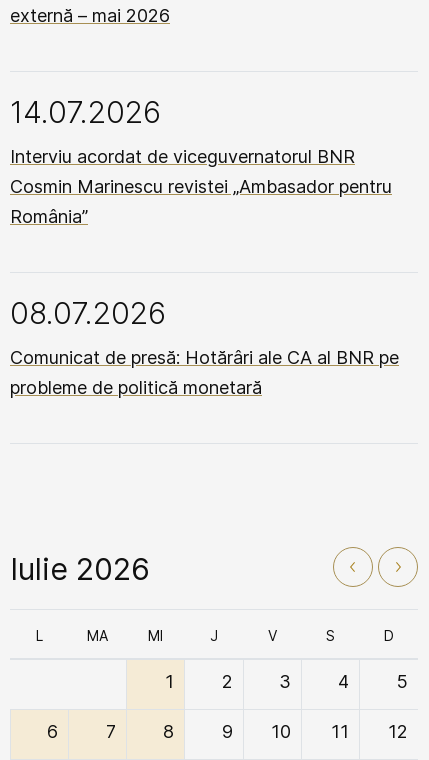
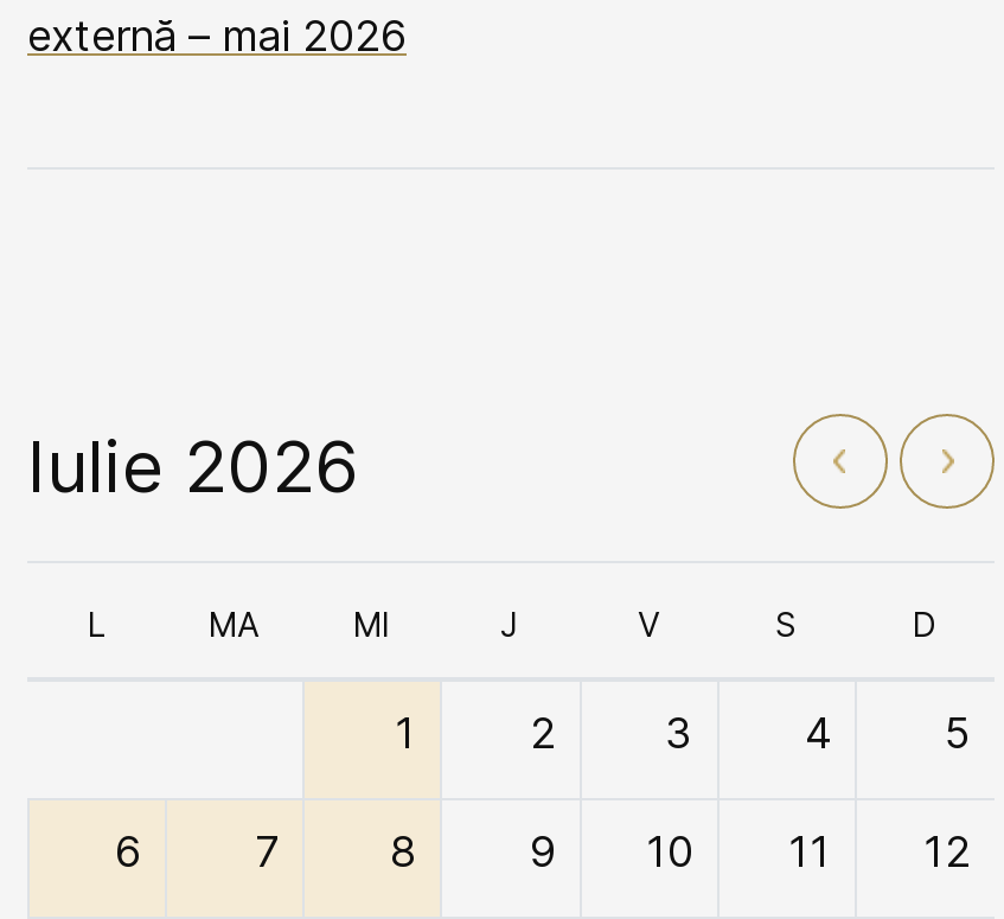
[10,94,399,398] 14.07.2026 | Interviu acordat de viceguvernatorul BNR | Cosmin Marinescu revistei „Ambasador pentru | România” | 08.07.2026 | Comunicat de presă: Hotărâri ale CA al BNR pe | probleme de politică monetară -> none

